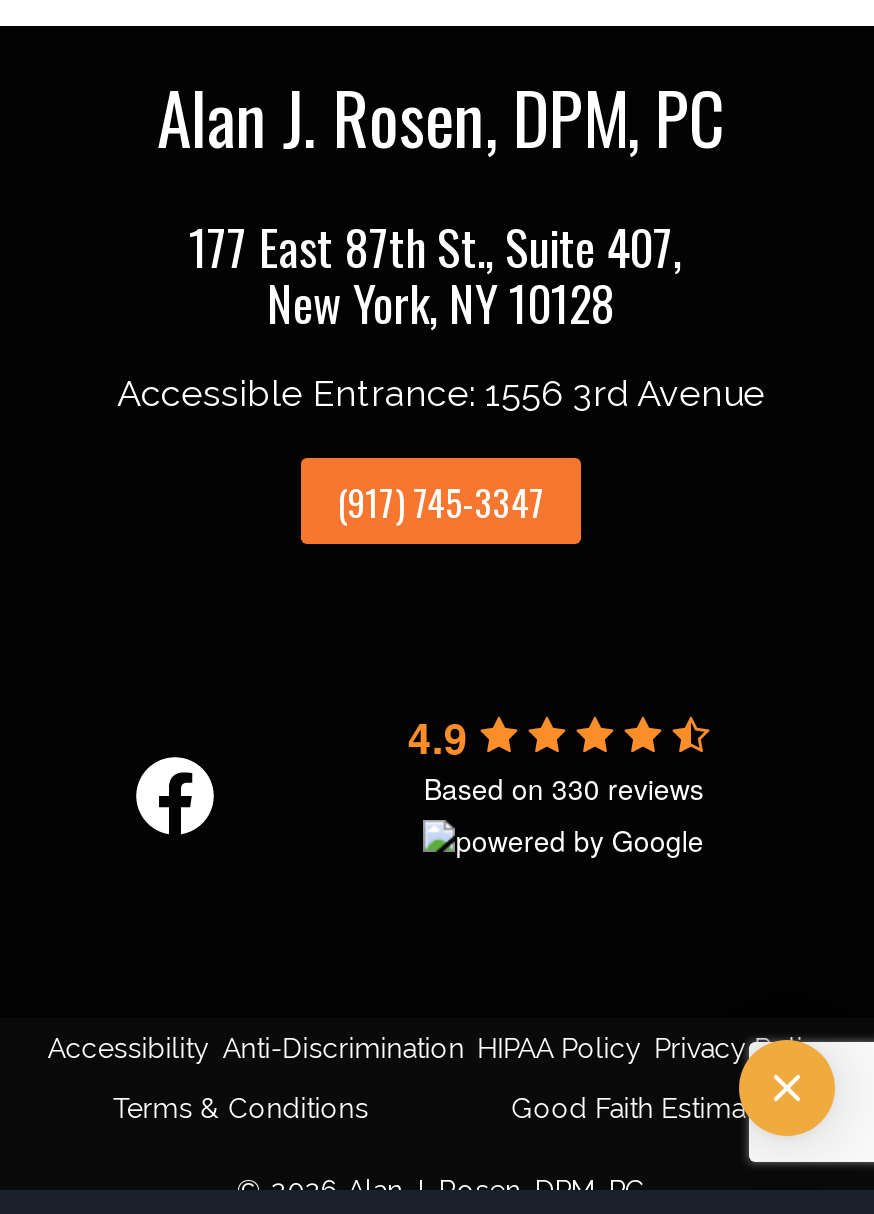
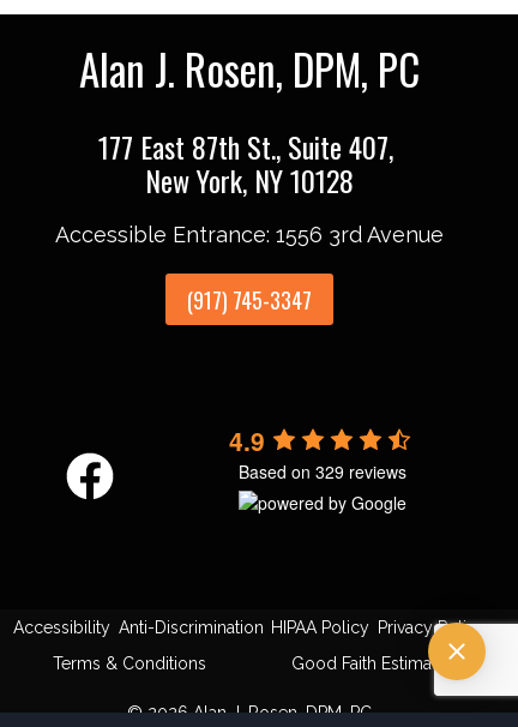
[424,768,704,808] Based on 330 reviews -> [239,460,407,484] Based on 329 reviews

